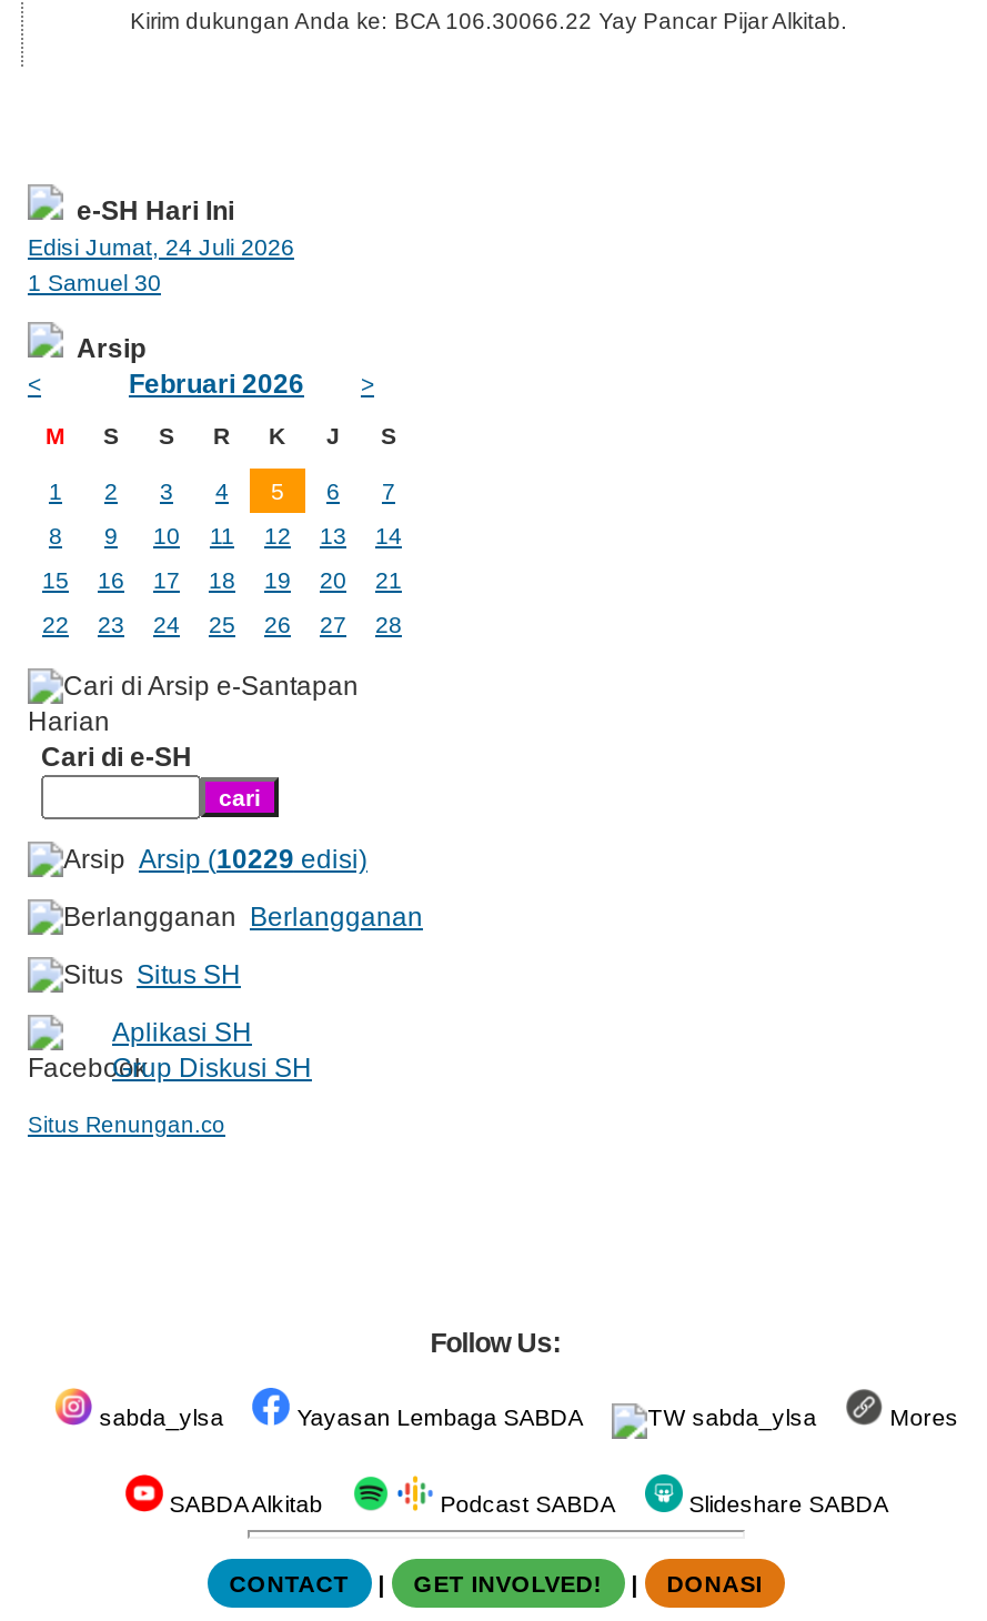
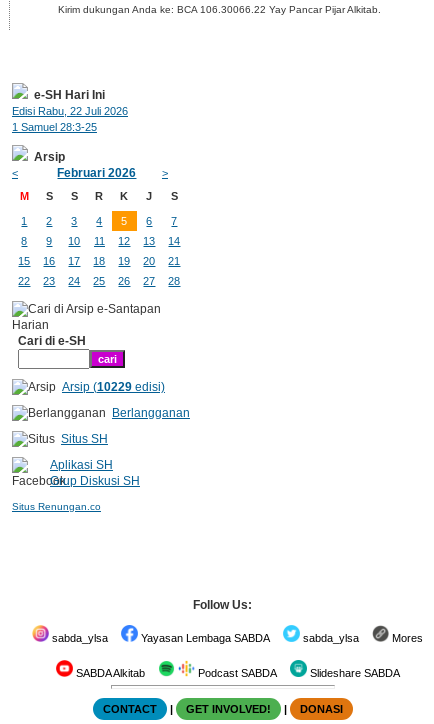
[28,233,294,260] Edisi Jumat, 24 Juli 2026 -> [12,105,128,117] Edisi Rabu, 22 Juli 2026
[28,269,161,295] 1 Samuel 30 -> [12,121,97,133] 1 Samuel 28:3-25

